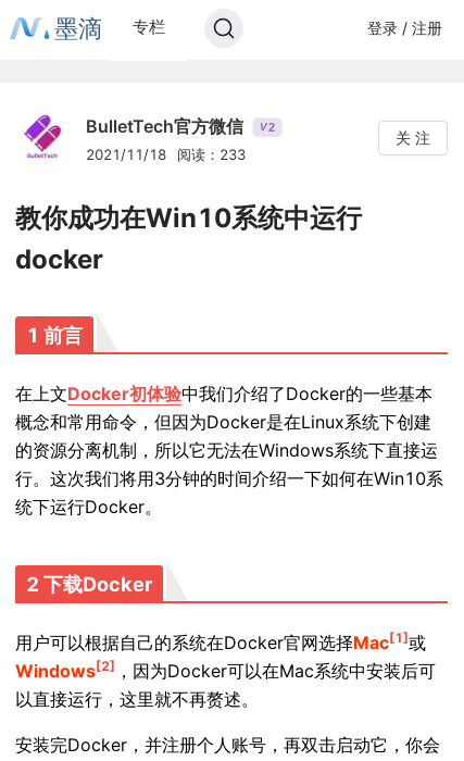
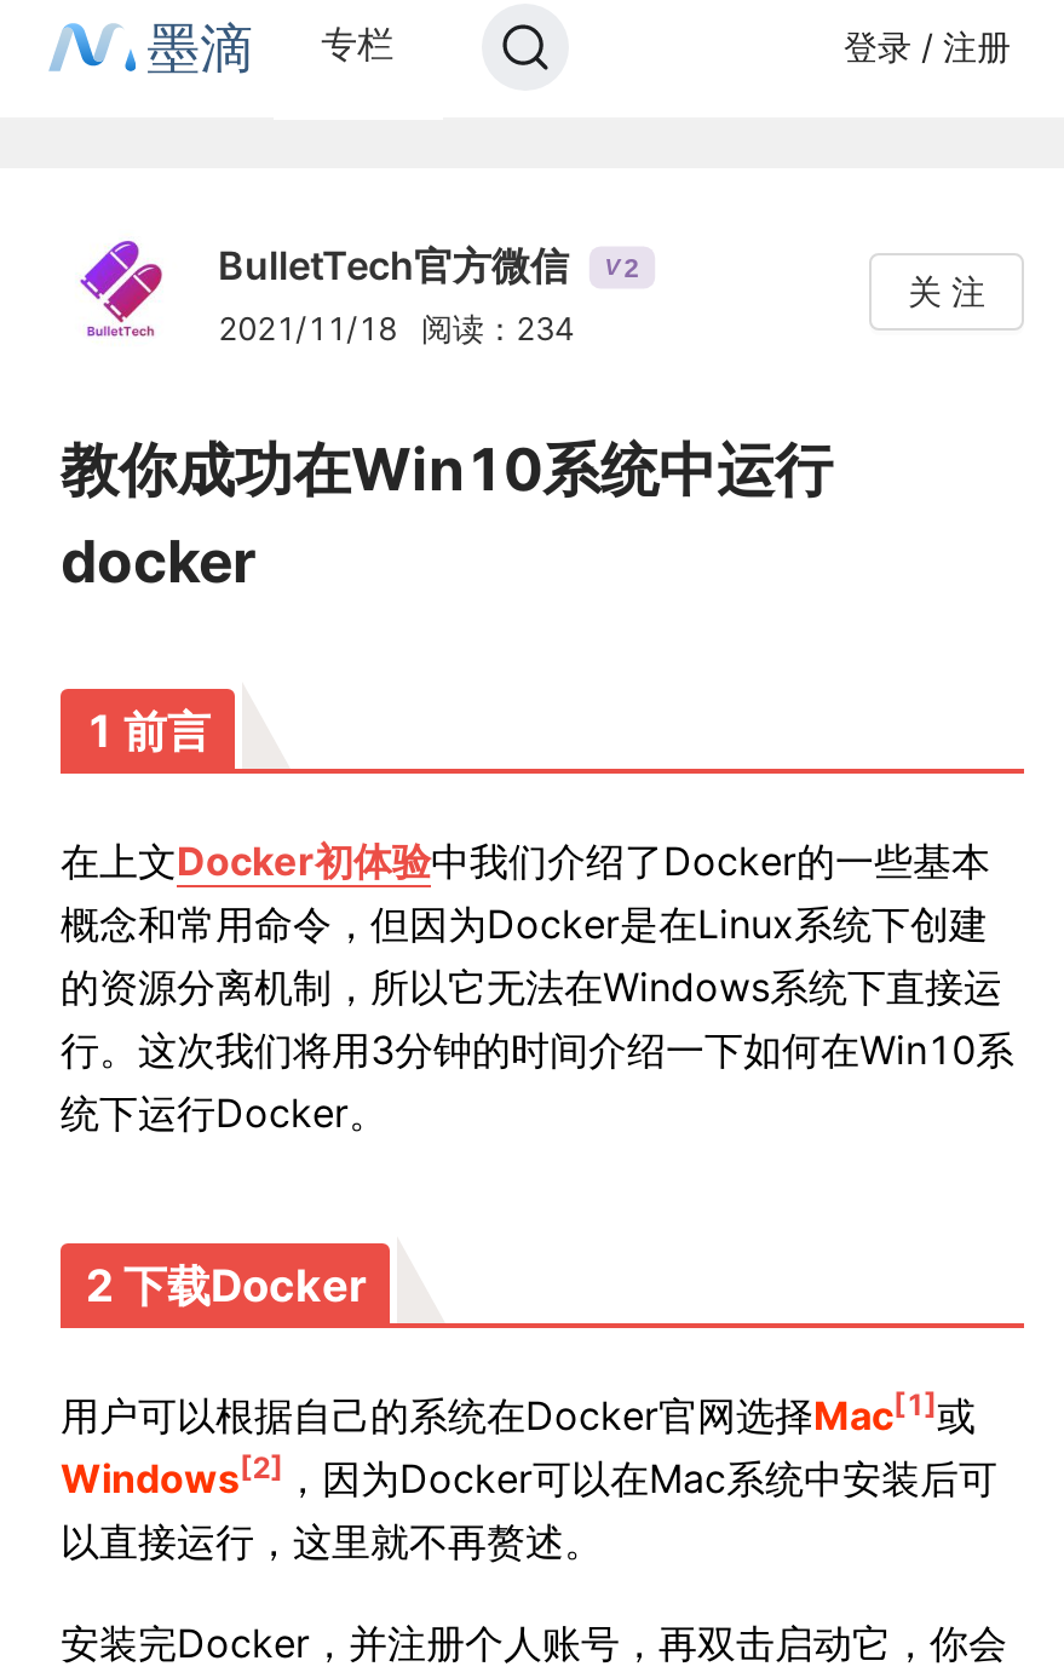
[86,146,246,163] 2021/11/18 阅读：233 -> [218,309,574,347] 2021/11/18 阅读：234

